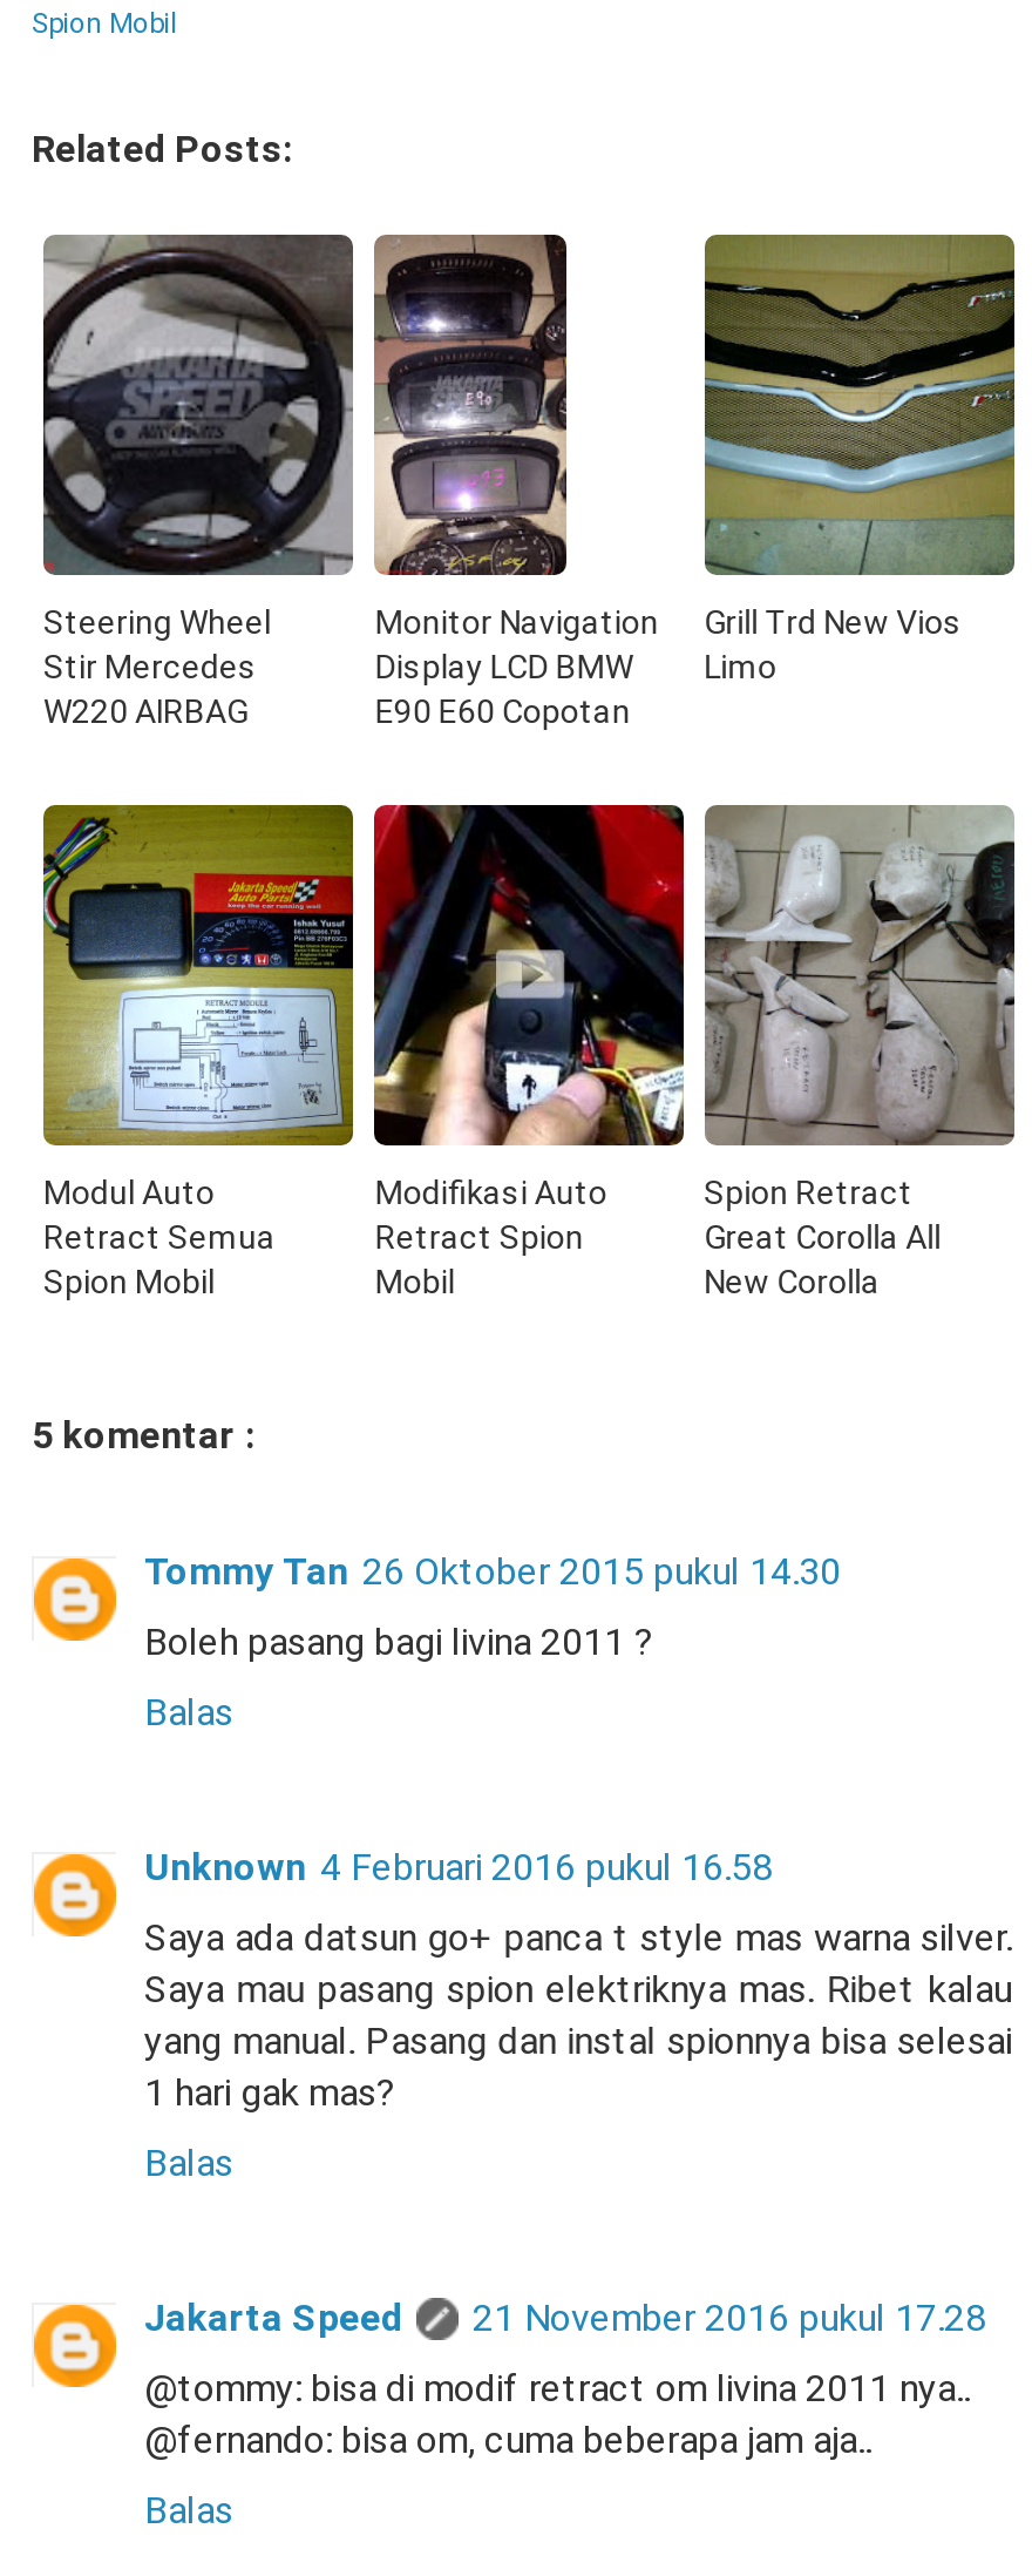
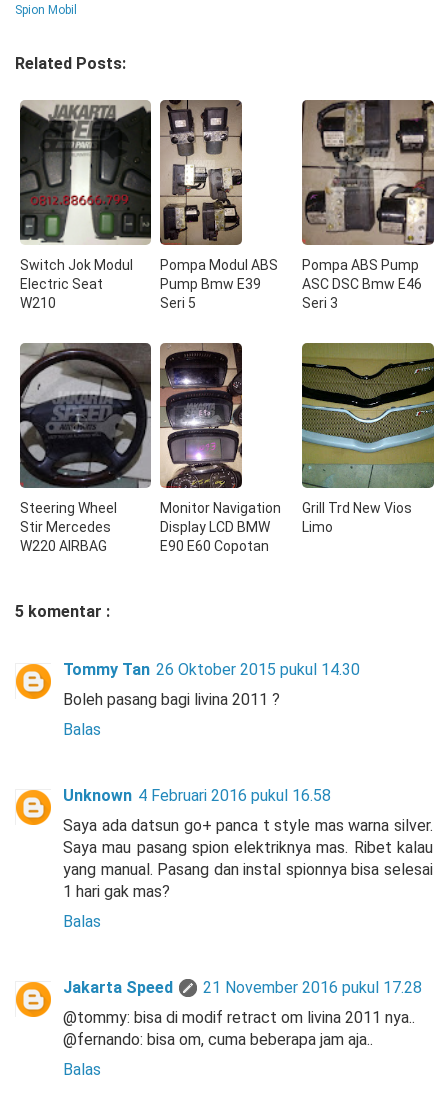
none -> [19,101,152,311] [image] | Switch Jok Modul | Electric Seat | W210
none -> [159,99,278,311] [image] | Pompa Modul ABS | Pump Bmw E39 | Seri 5
none -> [301,100,434,311] [image] | Pompa ABS Pump | ASC DSC Bmw E46 | Seri 3
moved [41,232,962,731] -> [19,342,412,554]: [image] | Steering Wheel | Stir Mercedes | ... | Grill Trd New Vios | Limo
[41,803,355,1301] [image] | Modul Auto | Retract Semua | Spion Mobil -> none
[372,803,686,1301] [image] | Modifikasi Auto | Retract Spion | Mobil -> none
[704,805,1017,1301] [image] | Spion Retract | Great Corolla All | New Corolla -> none

